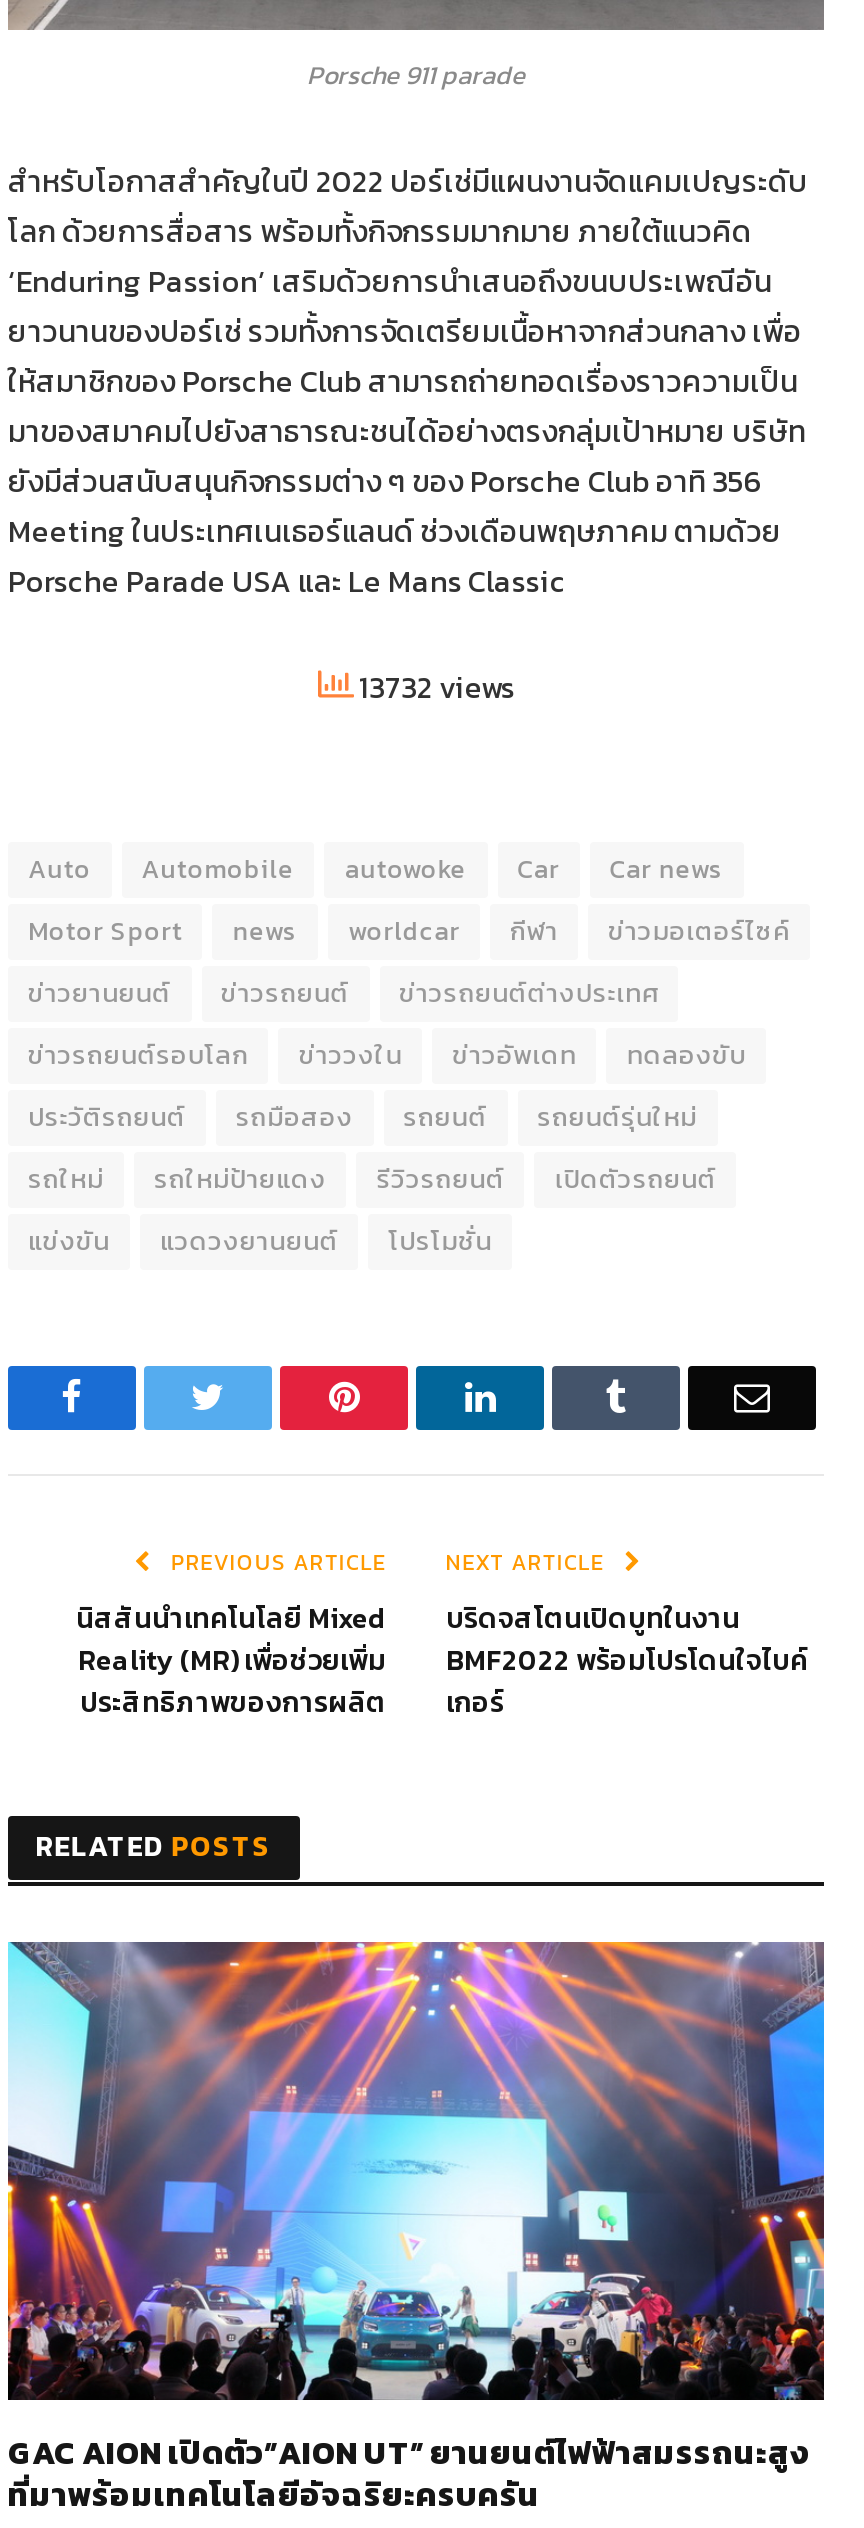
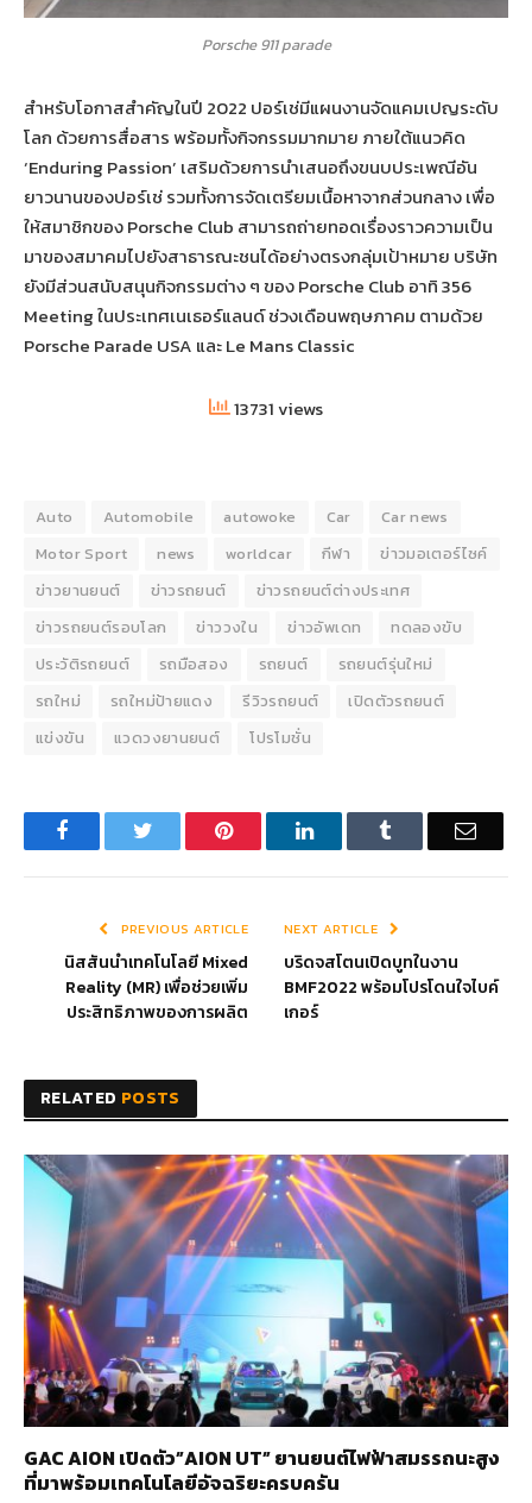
[353,664,515,710] 13732 views -> [230,395,323,422] 13731 views

